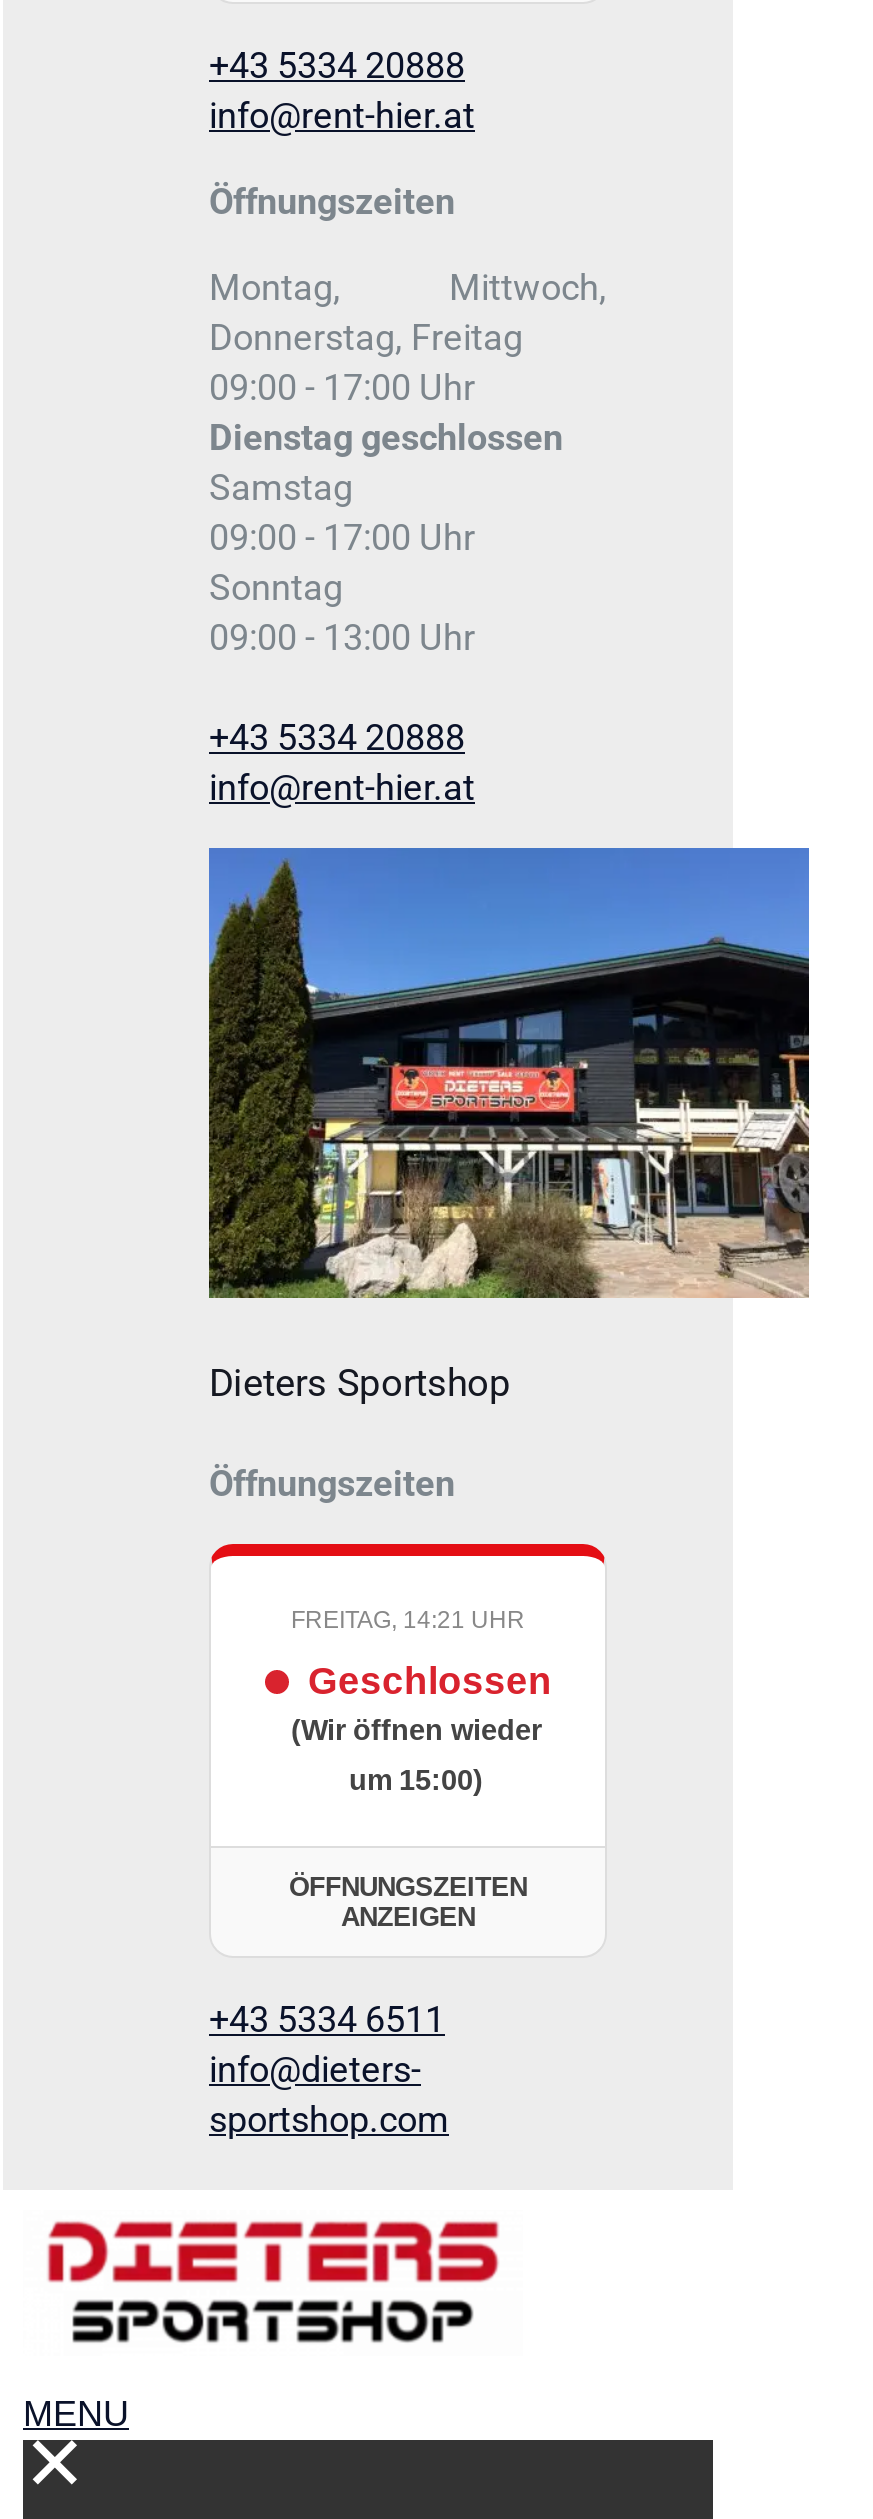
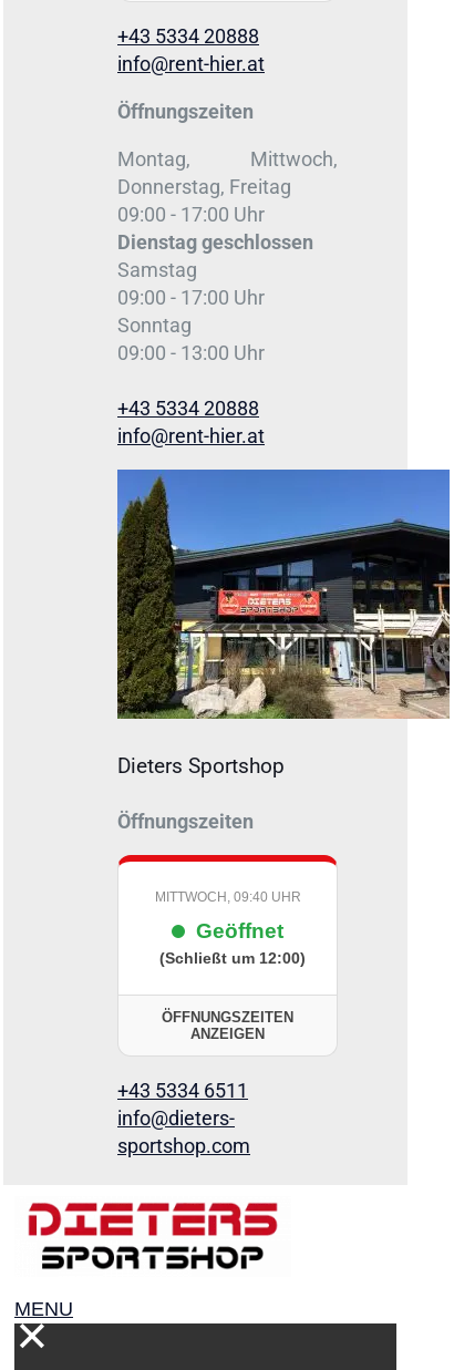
[291,1606,552,1796] FREITAG, 14:21 UHR | Geschlossen | (Wir öffnen wieder | um 15:00) -> [154,889,305,967] MITTWOCH, 09:40 UHR | Geöffnet | (Schließt um 12:00)

